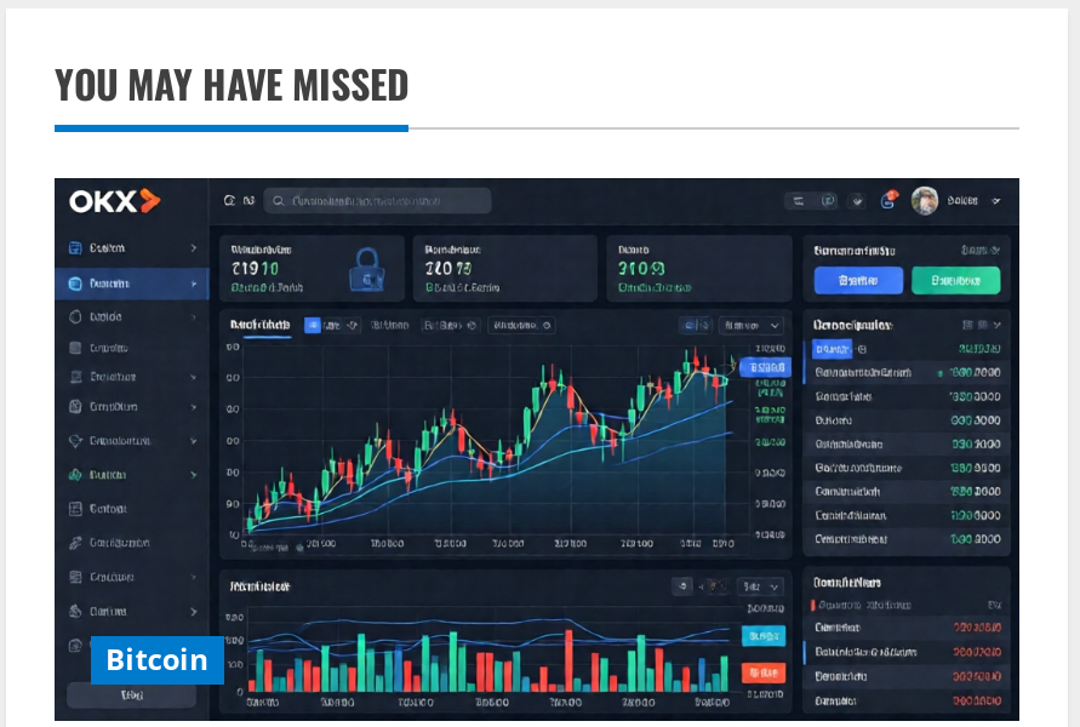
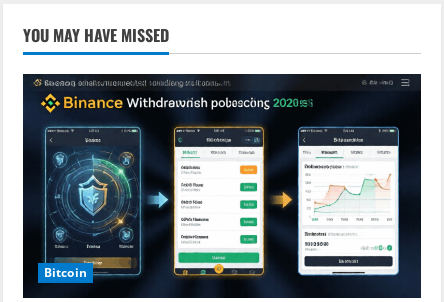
[55,185,1010,711] [image] -> [23,78,416,293] [image]

